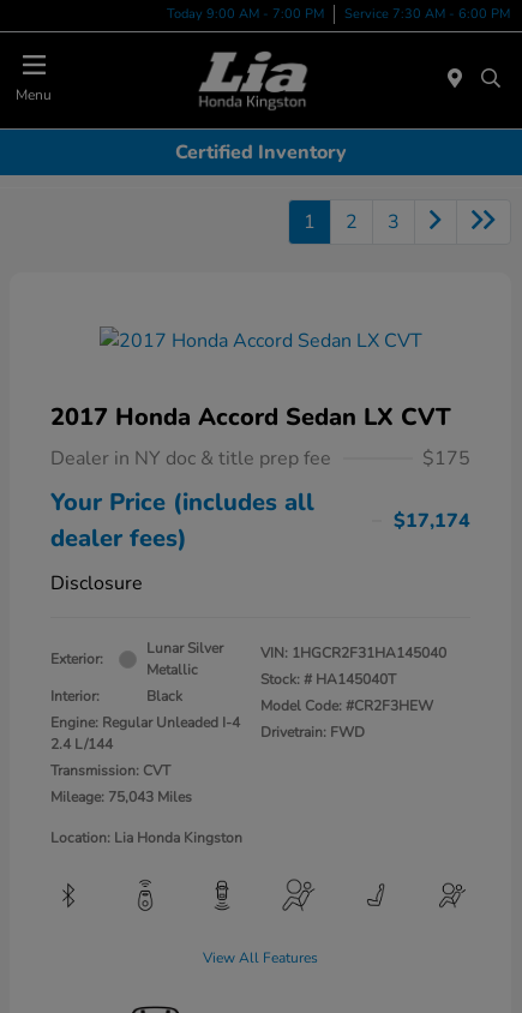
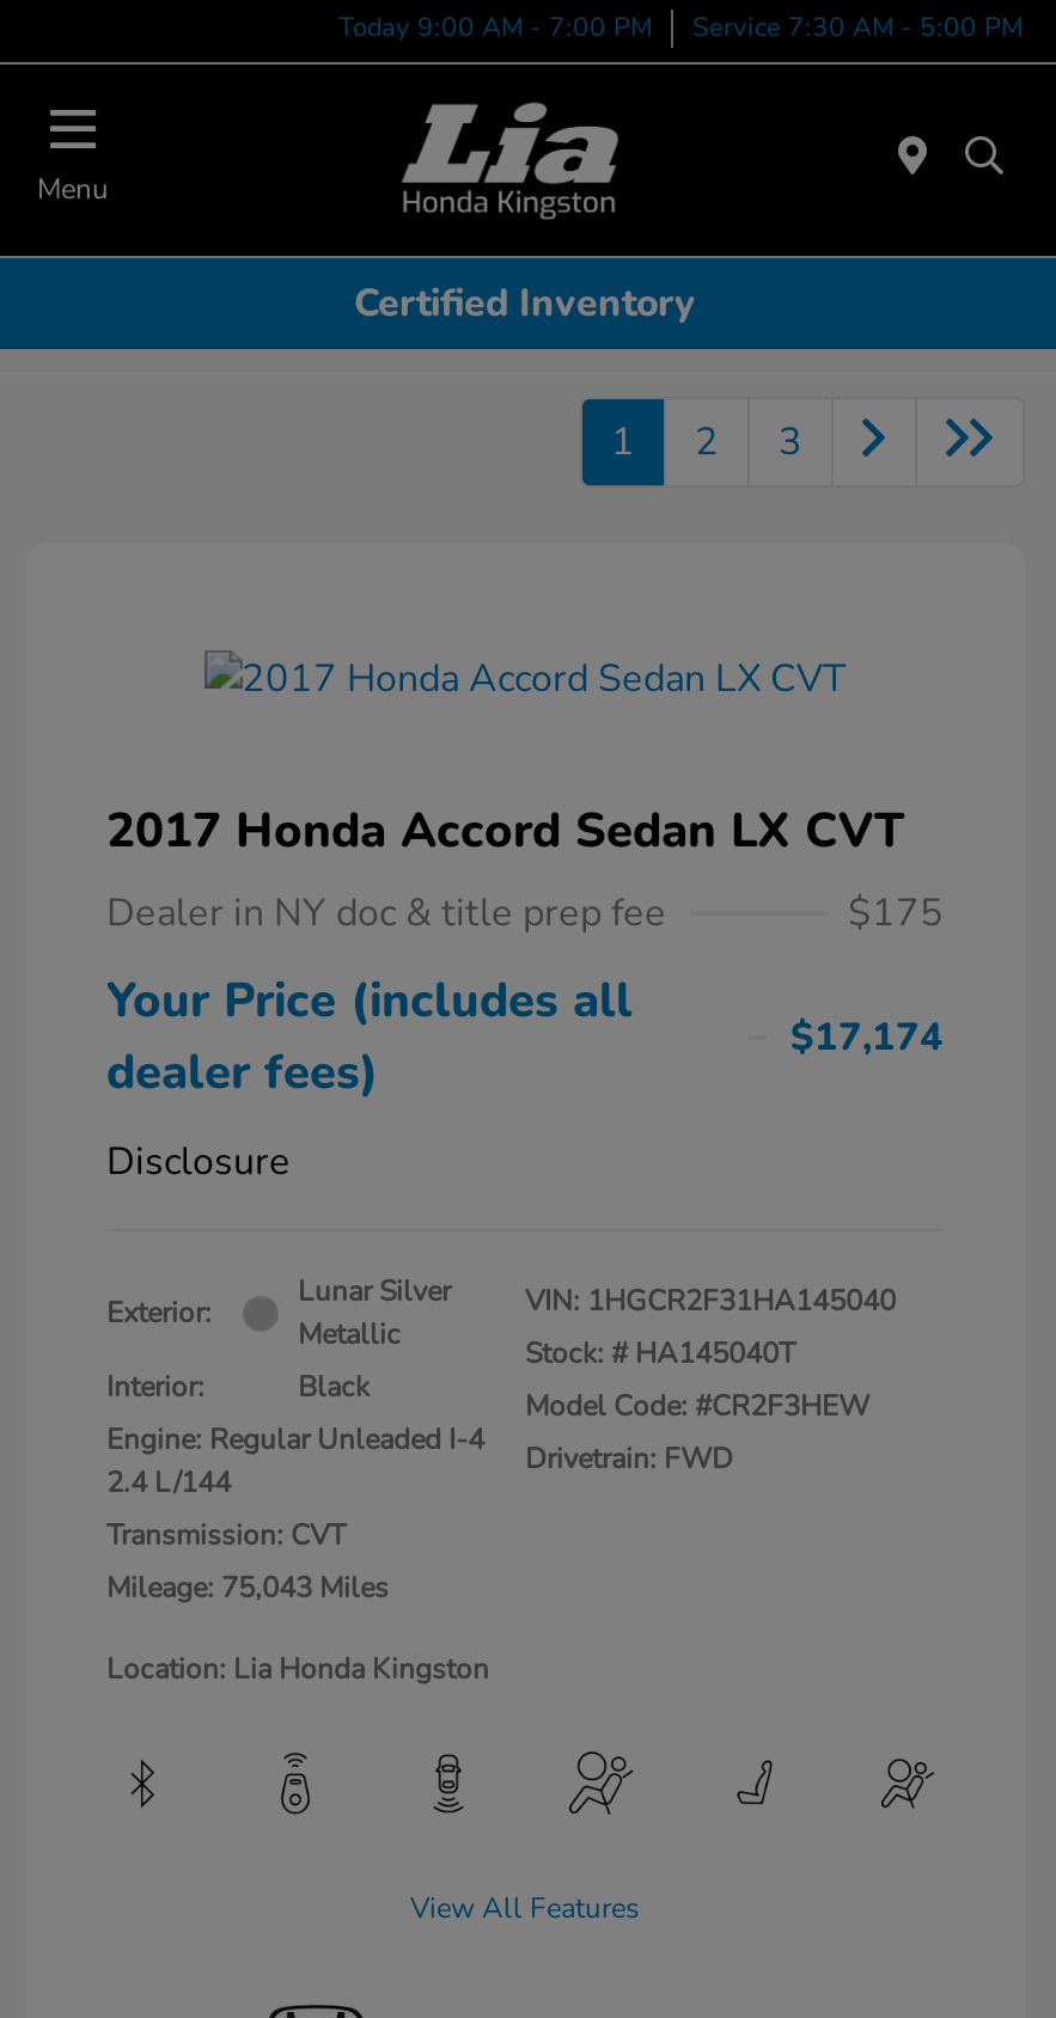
[167,4,510,22] Today 9:00 AM - 7:00 PM Service 7:30 AM - 6:00 PM -> [338,8,1023,44] Today 9:00 AM - 7:00 PM Service 7:30 AM - 5:00 PM

